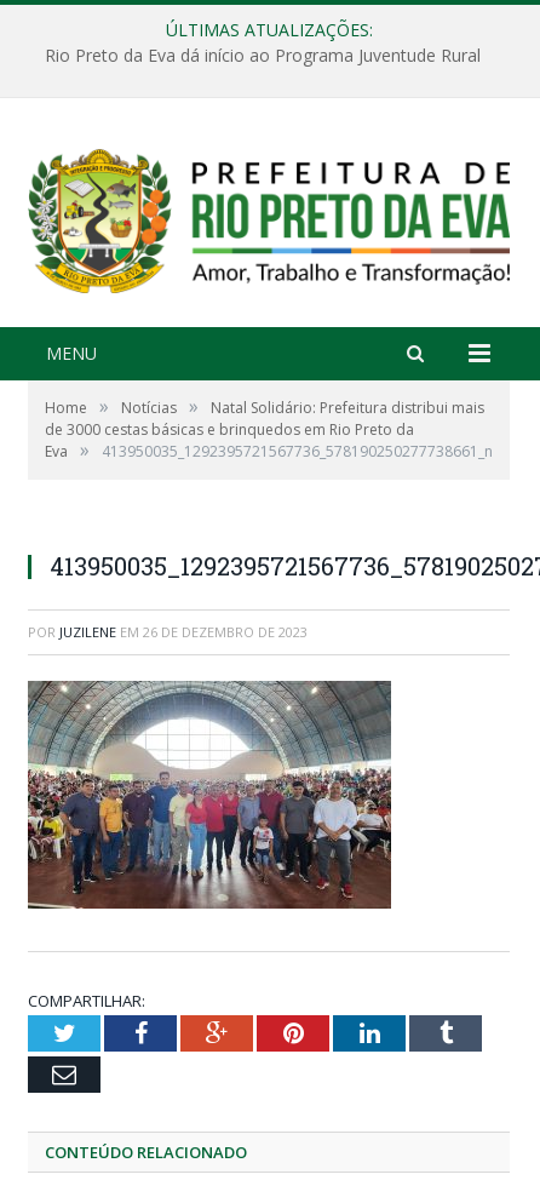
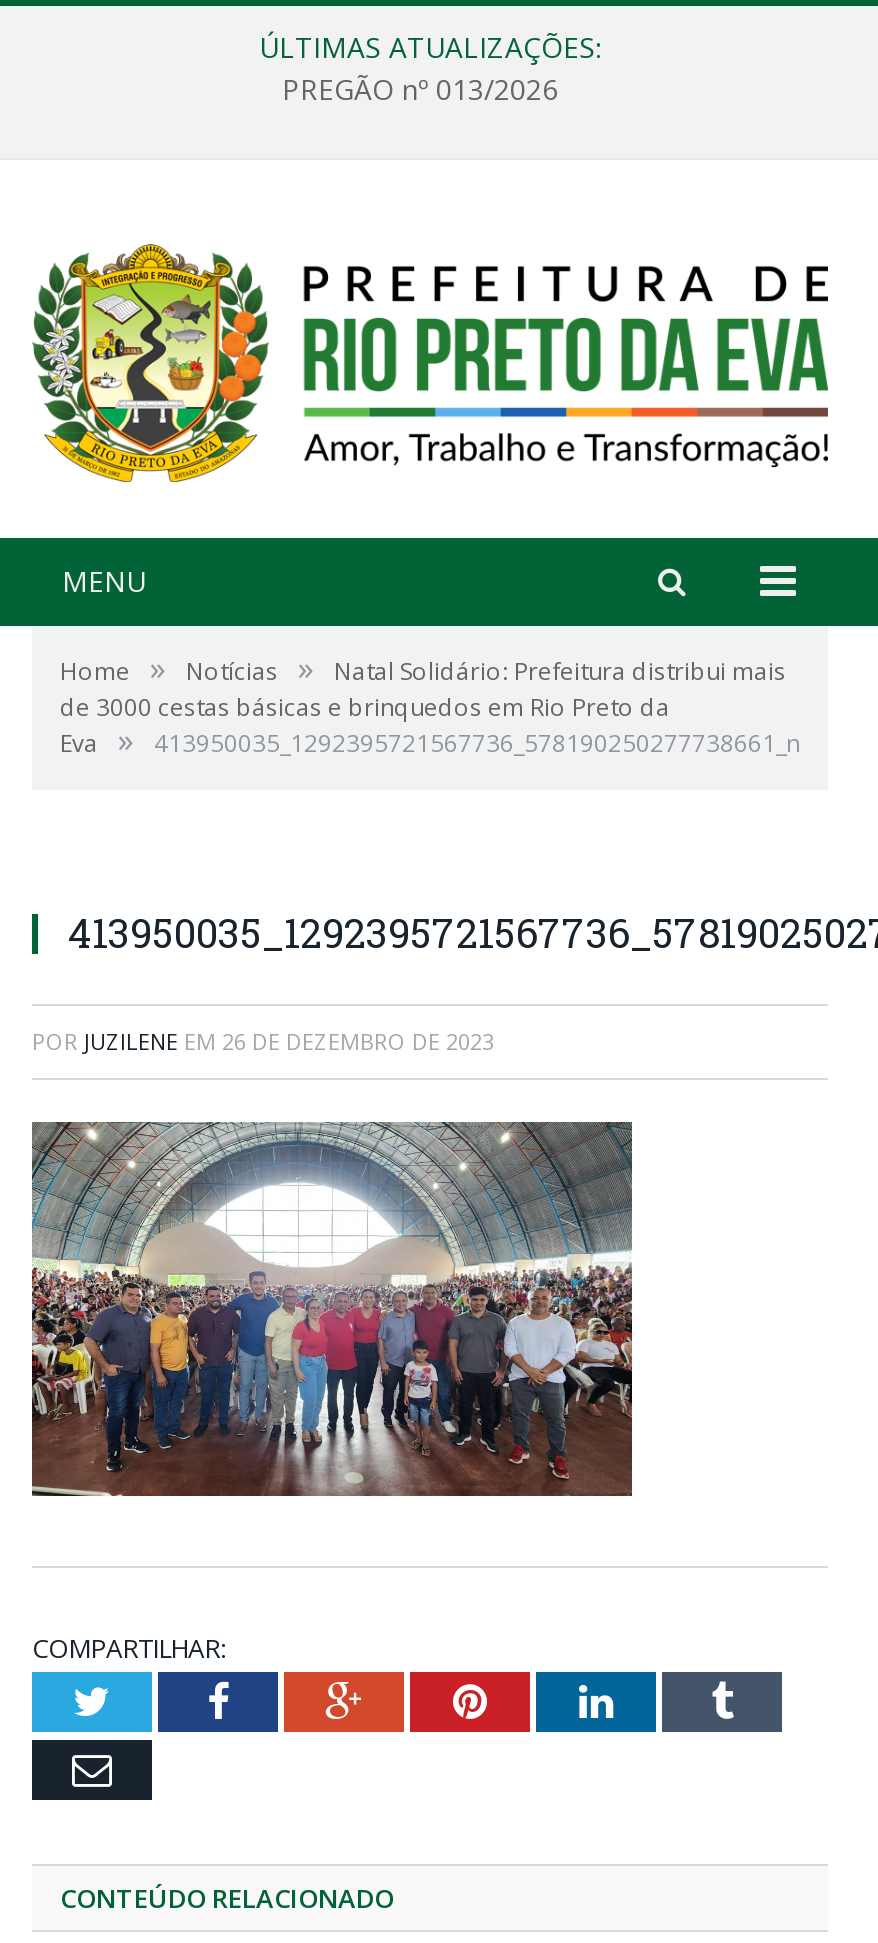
[45,44,481,67] Rio Preto da Eva dá início ao Programa Juventude Rural -> [282,70,558,108] PREGÃO nº 013/2026

